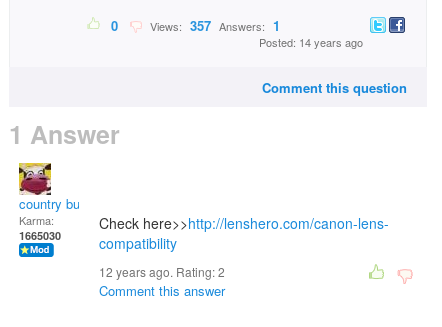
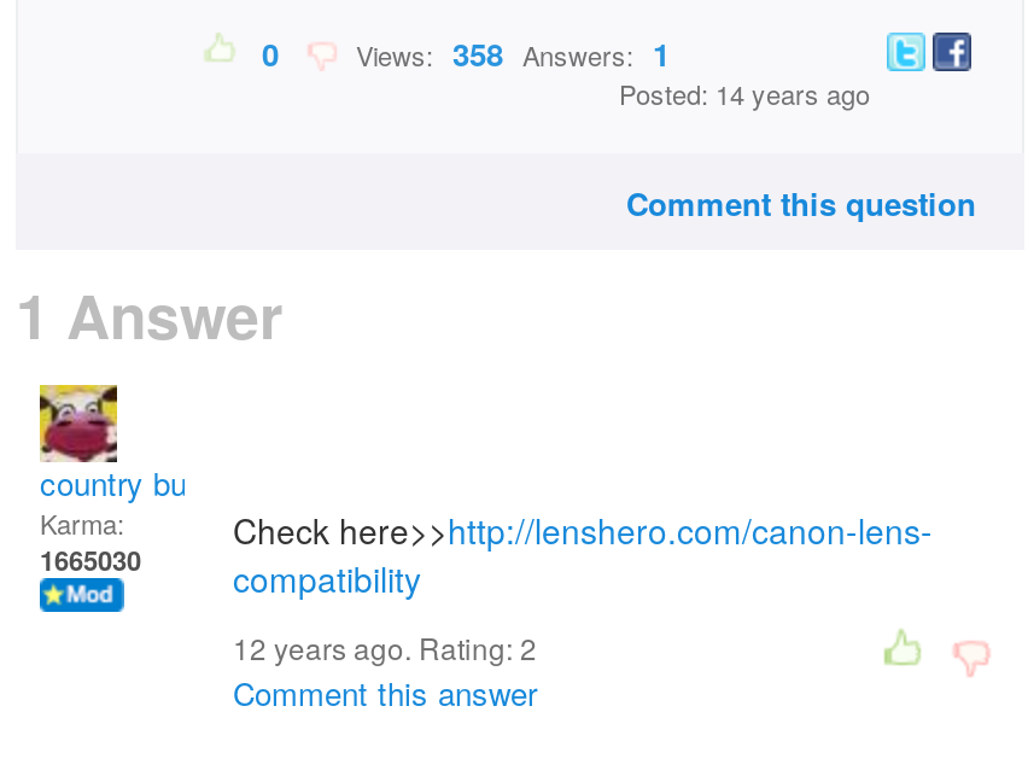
[144,16,280,35] Views: 357 Answers: 1 -> [341,30,670,76] Views: 358 Answers: 1

